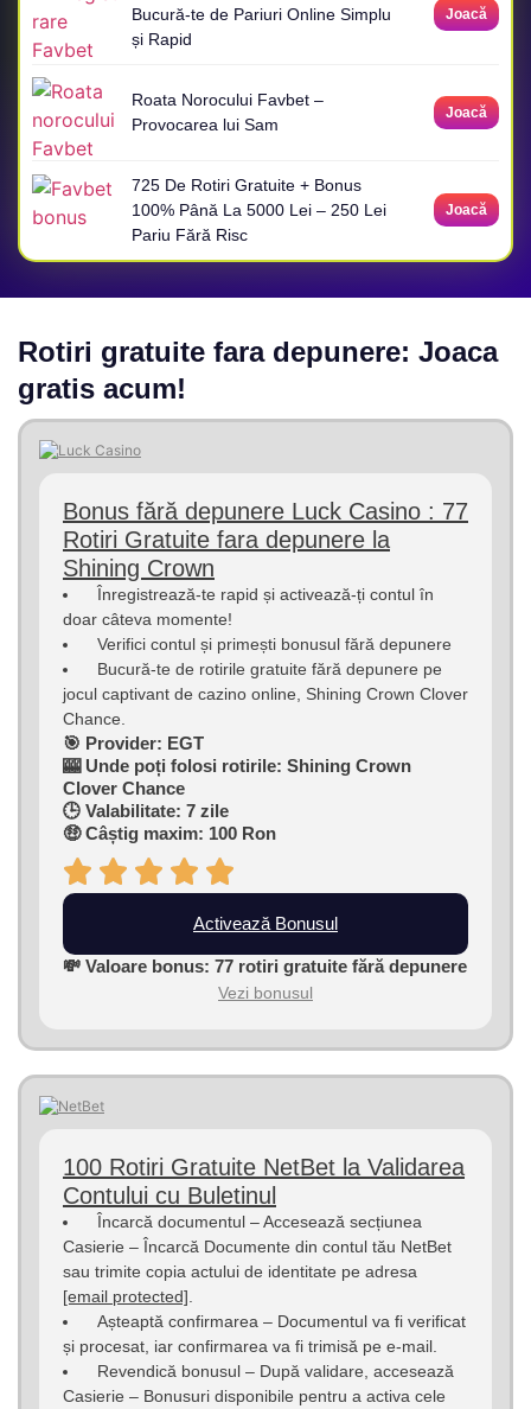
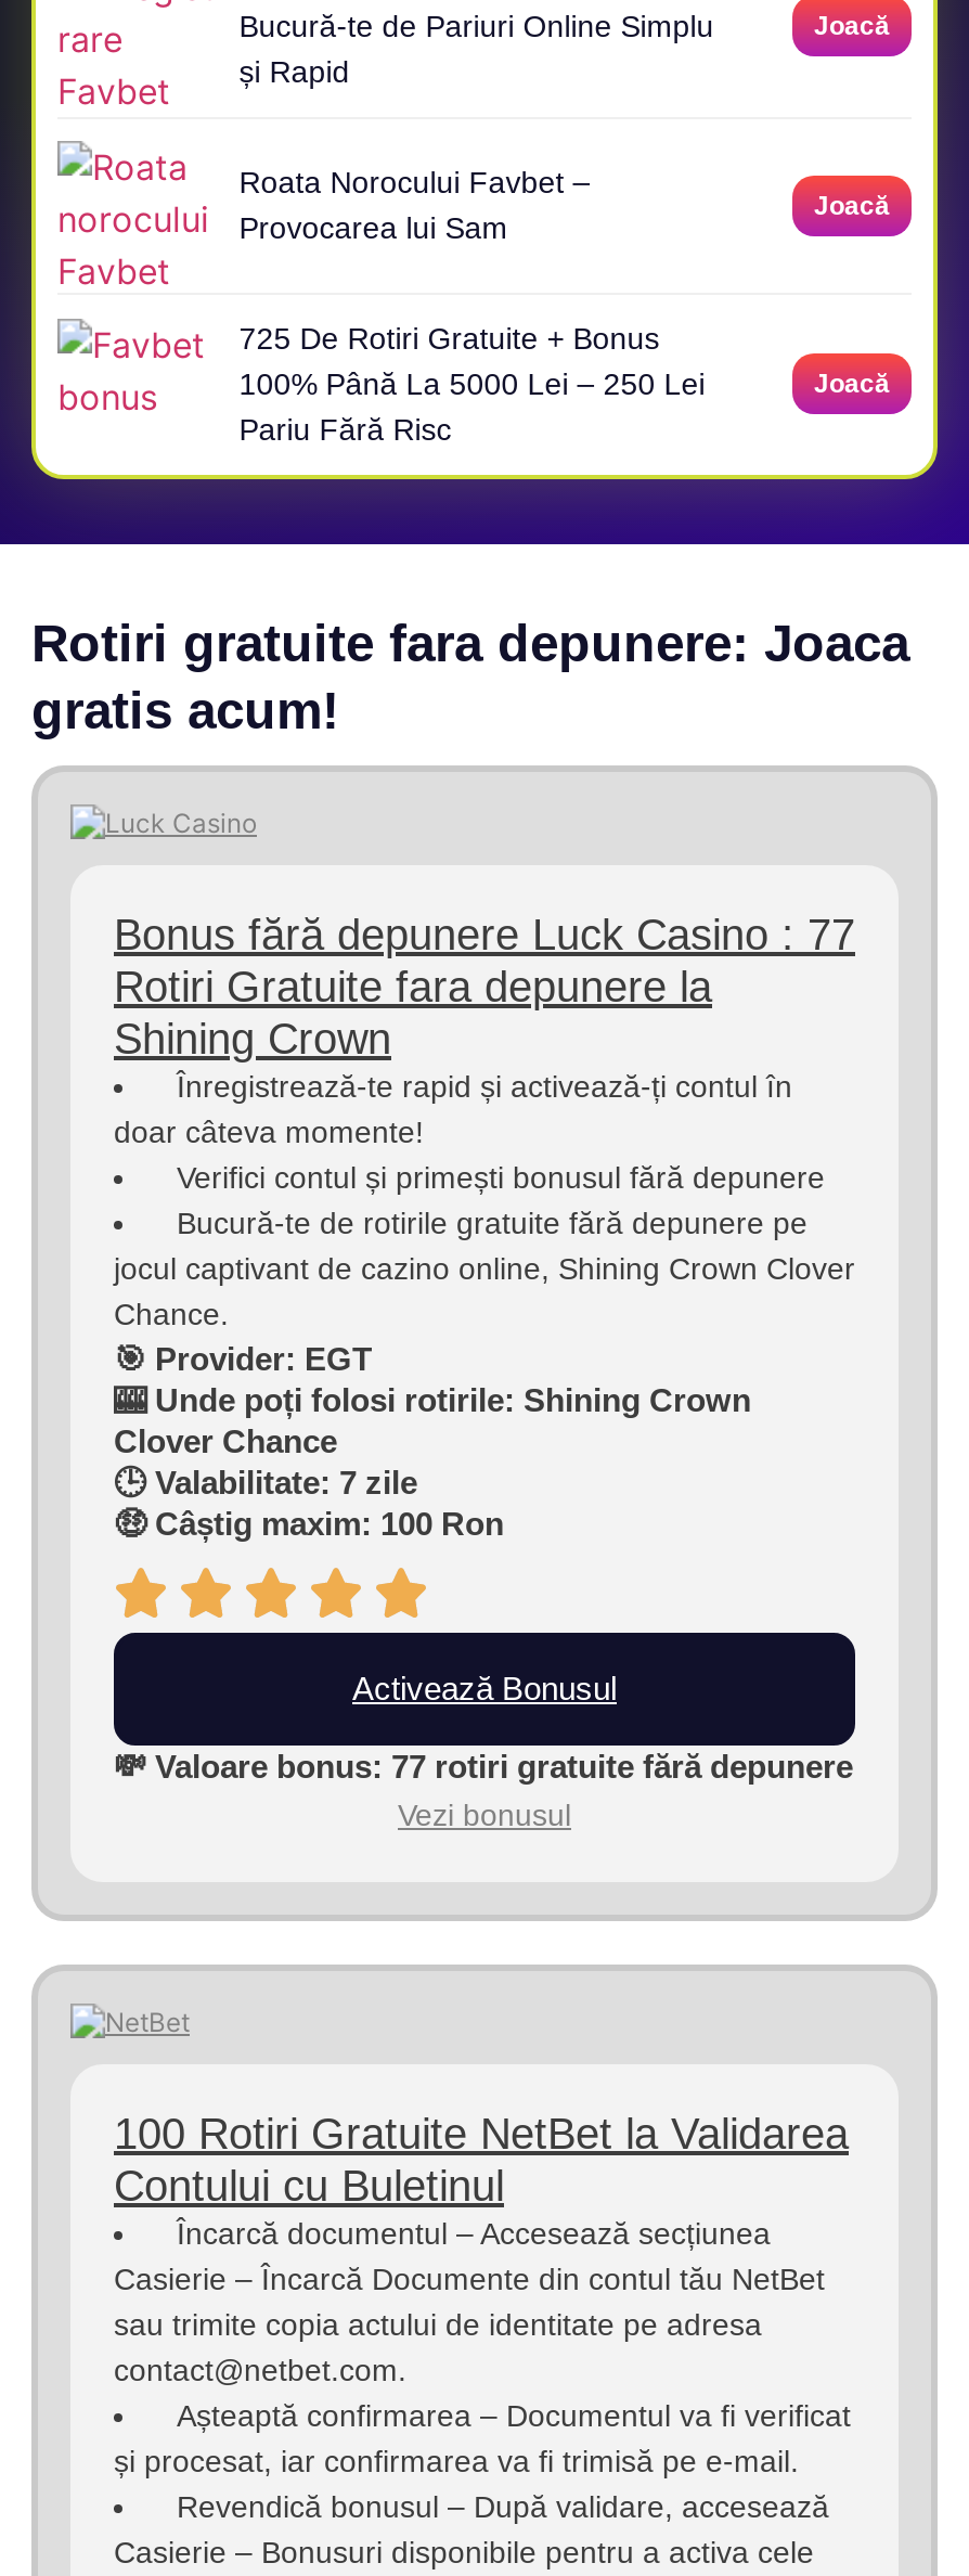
[63,1287,193,1306] [email protected]. -> [114,2352,406,2387] contact@netbet.com.

